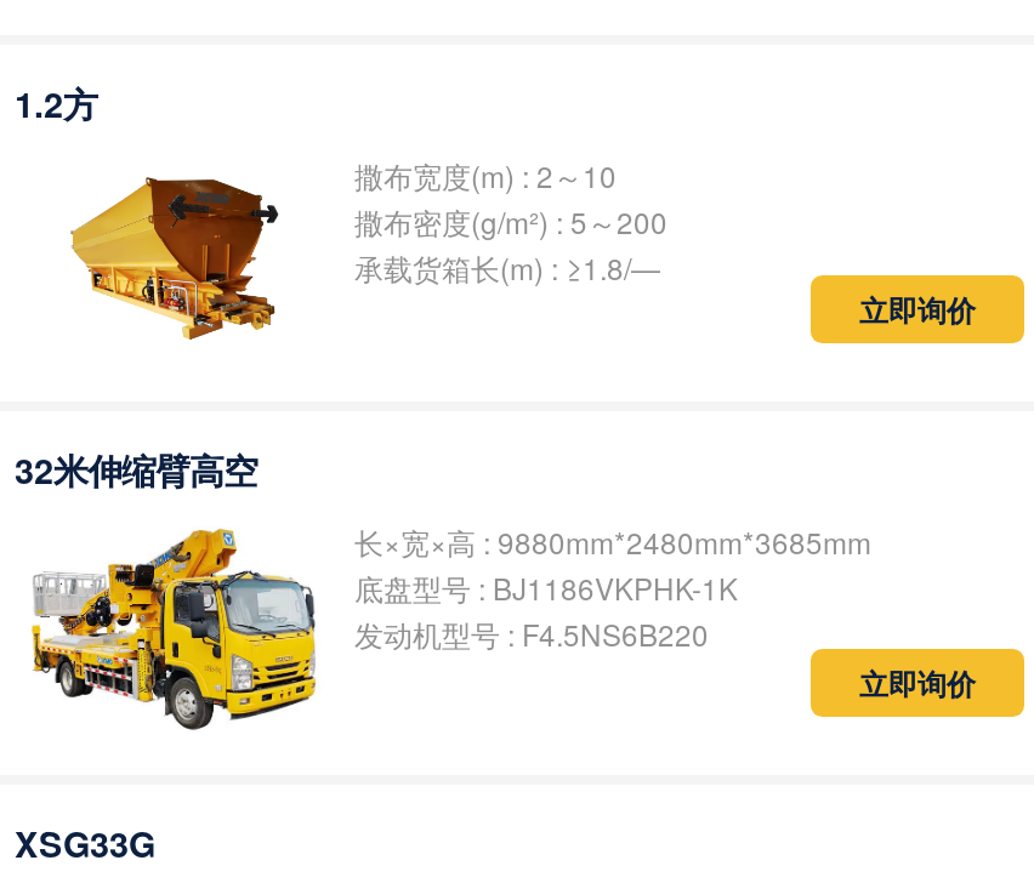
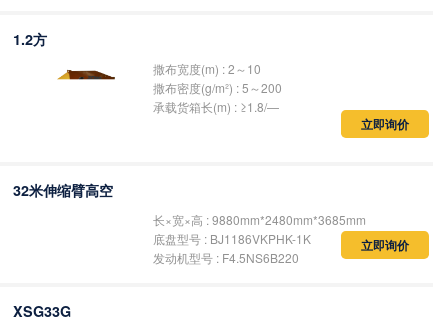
[70,198,279,341] [image] -> none
[29,525,318,731] [image] -> none

